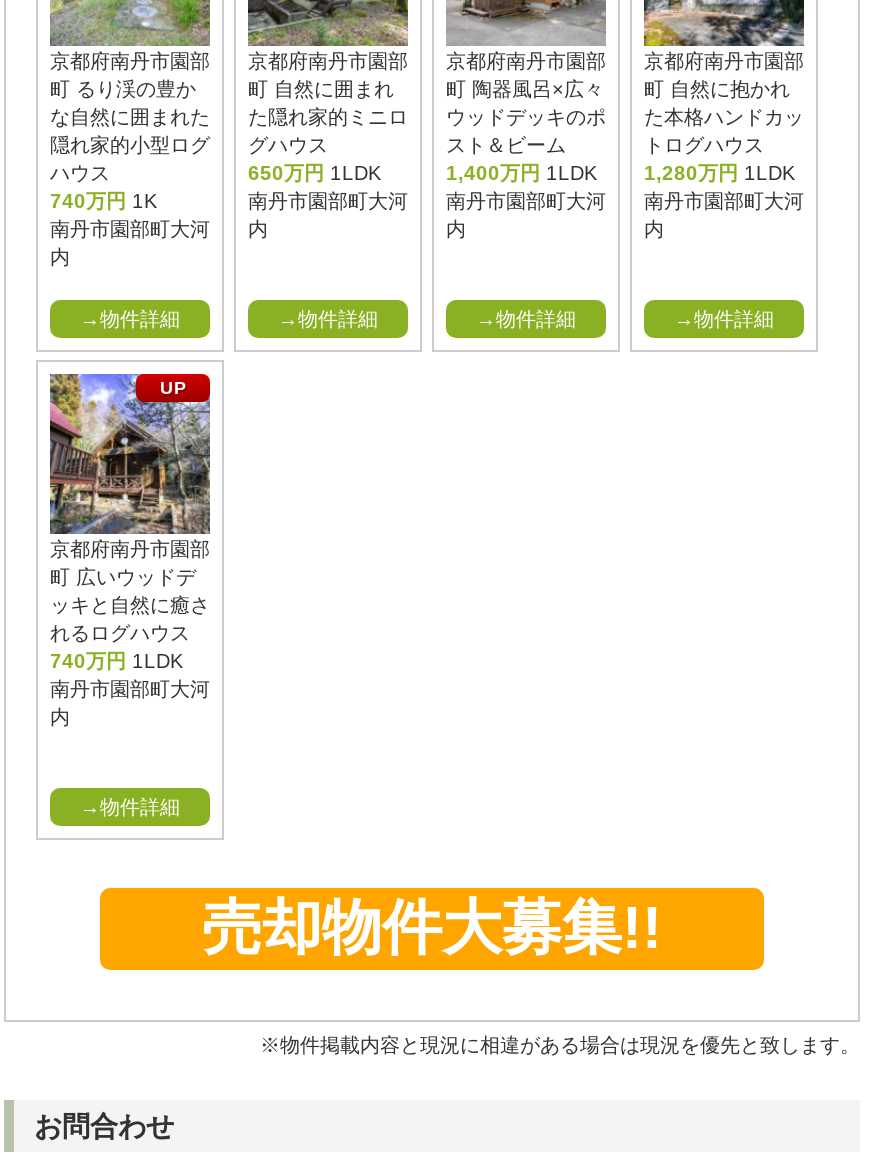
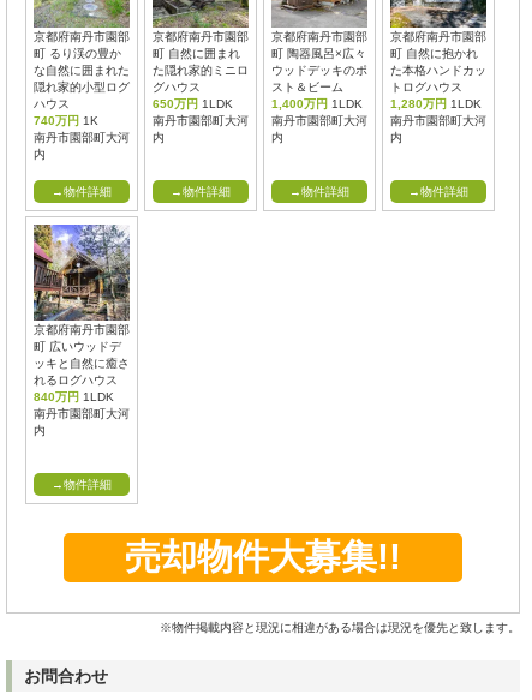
[160,377,186,397] UP -> none
[50,649,184,671] 740万円1LDK -> [34,390,114,403] 840万円1LDK

